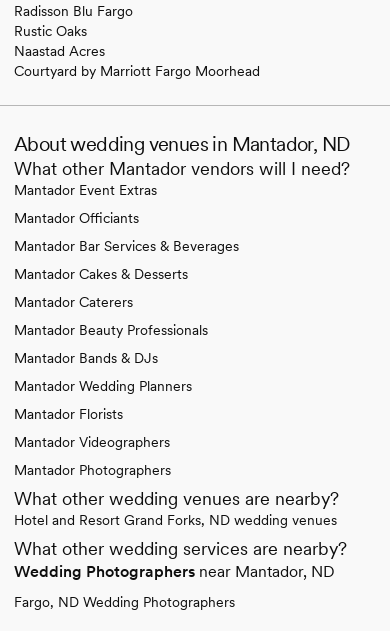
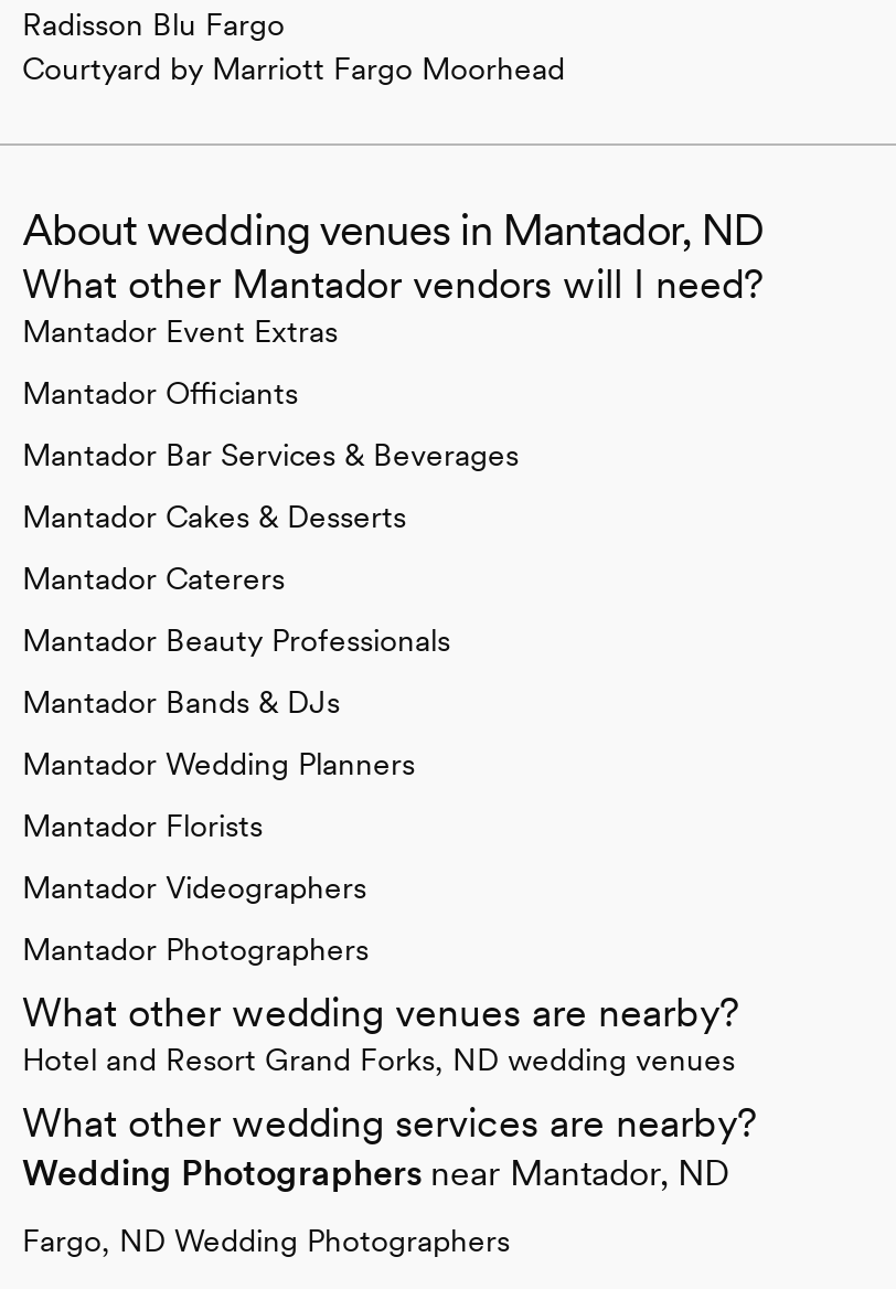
[14,23,105,59] Rustic Oaks | Naastad Acres -> none

